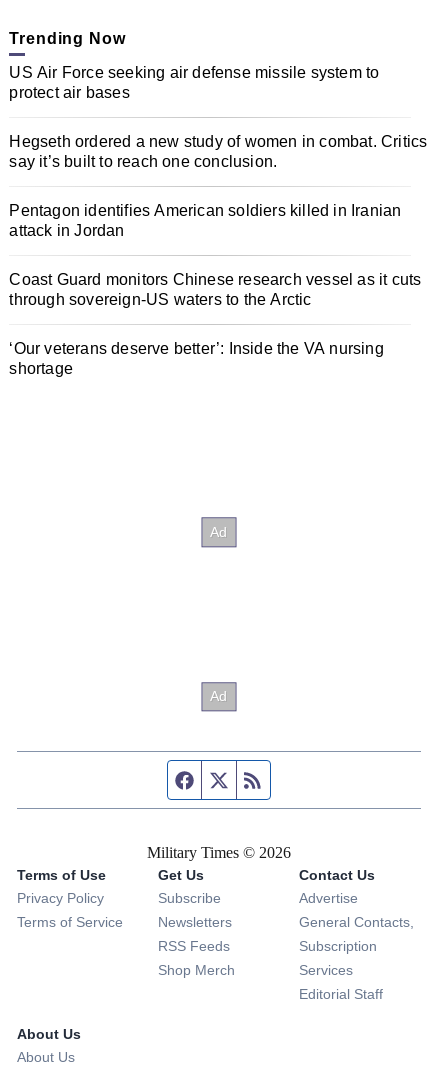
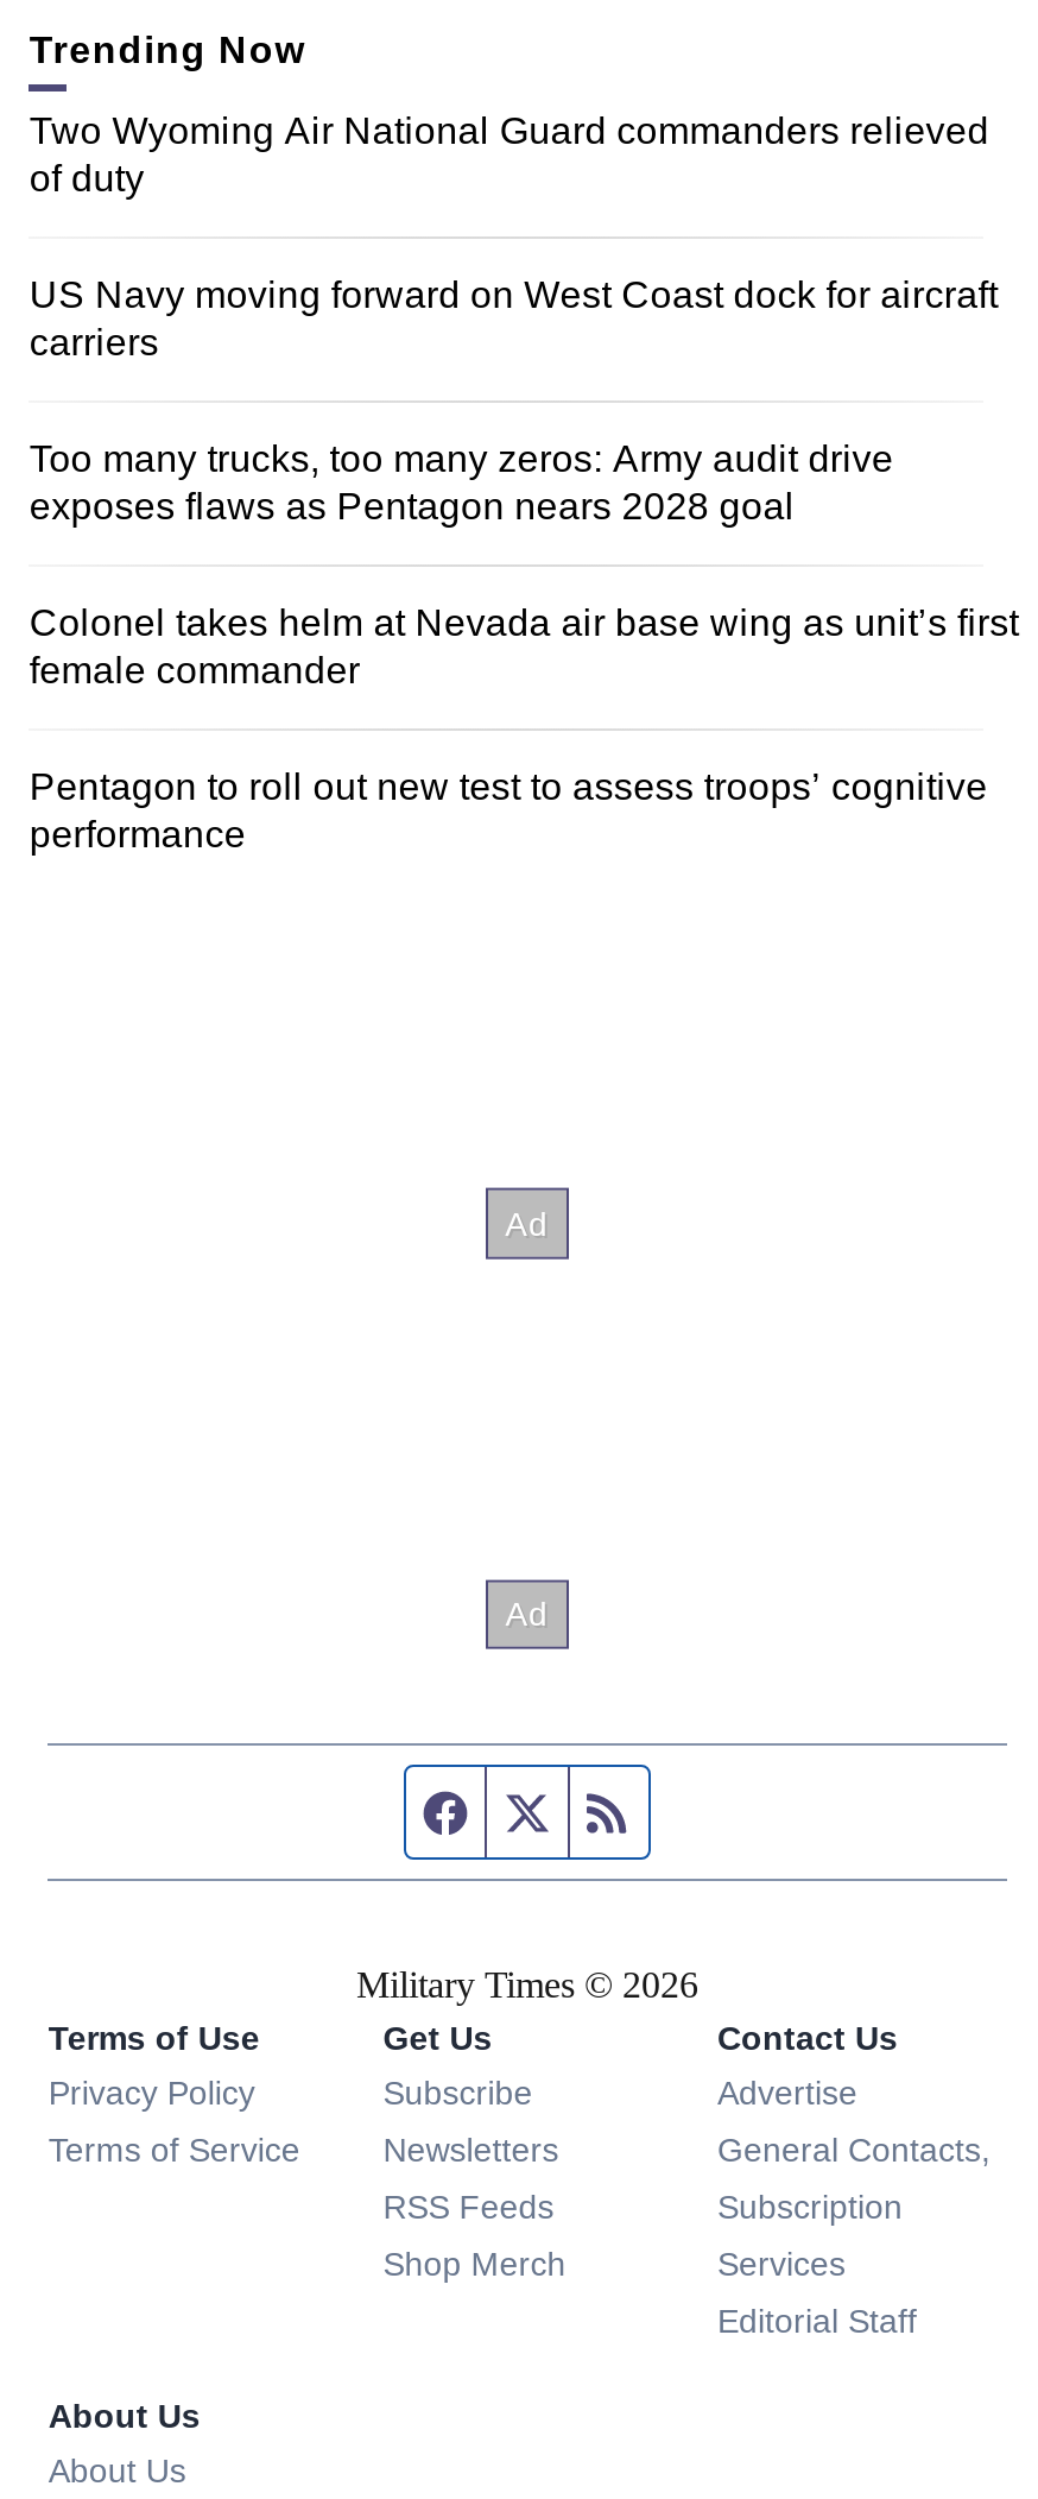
[9,64,379,101] US Air Force seeking air defense missile system to | protect air bases -> [29,112,989,200] Two Wyoming Air National Guard commanders relieved | of duty
[9,133,427,170] Hegseth ordered a new study of women in combat. Critics | say it’s built to reach one conclusion. -> [29,275,998,363] US Navy moving forward on West Coast dock for aircraft | carriers
[9,202,401,239] Pentagon identifies American soldiers killed in Iranian | attack in Jordan -> [29,439,894,527] Too many trucks, too many zeros: Army audit drive | exposes flaws as Pentagon nears 2028 goal
[9,271,421,308] Coast Guard monitors Chinese research vessel as it cuts | through sovereign-US waters to the Arctic -> [29,602,1019,690] Colonel takes helm at Nevada air base wing as unit’s first | female commander
[9,340,384,377] ‘Our veterans deserve better’: Inside the VA nursing | shortage -> [29,766,988,854] Pentagon to roll out new test to assess troops’ cognitive | performance

